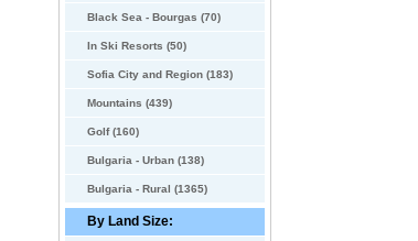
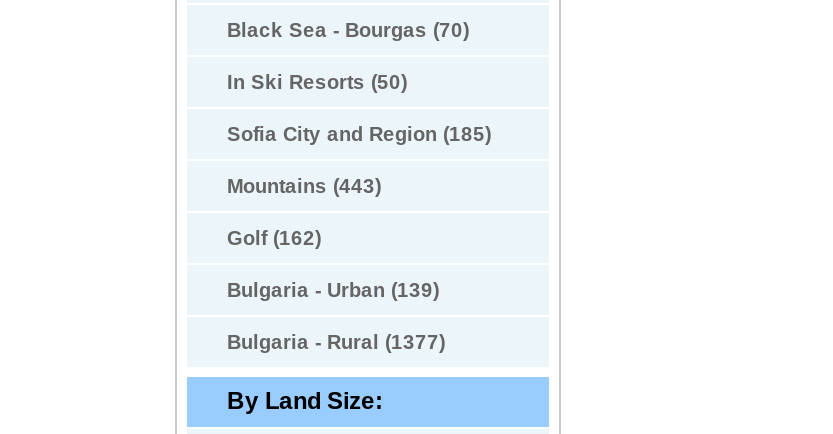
[87,68,233,80] Sofia City and Region (183) -> [227,123,491,145] Sofia City and Region (185)
[87,97,172,109] Mountains (439) -> [227,175,381,197] Mountains (443)
[87,125,139,138] Golf (160) -> [227,227,321,249] Golf (162)
[87,154,204,166] Bulgaria - Urban (138) -> [227,279,439,301] Bulgaria - Urban (139)
[87,183,207,195] Bulgaria - Rural (1365) -> [227,331,445,353] Bulgaria - Rural (1377)

